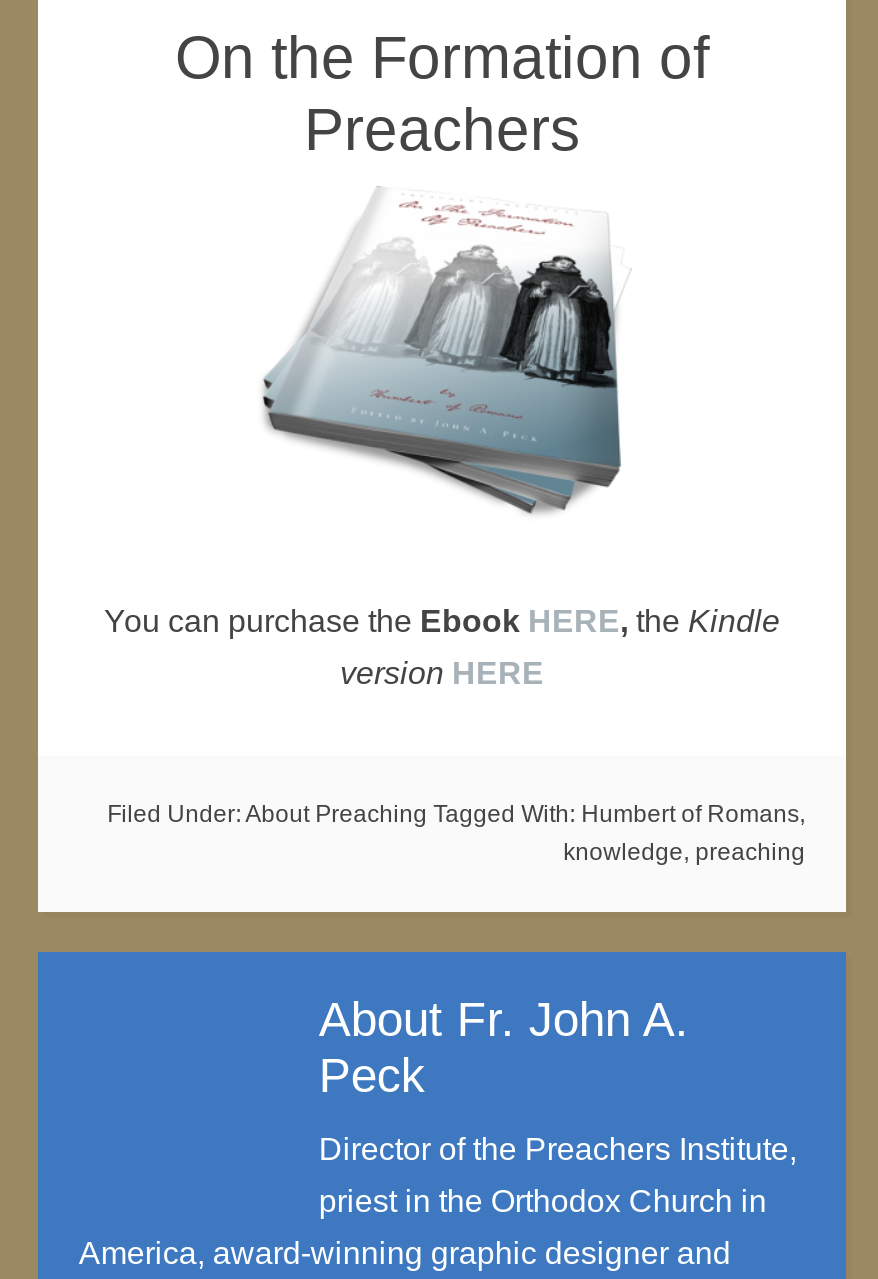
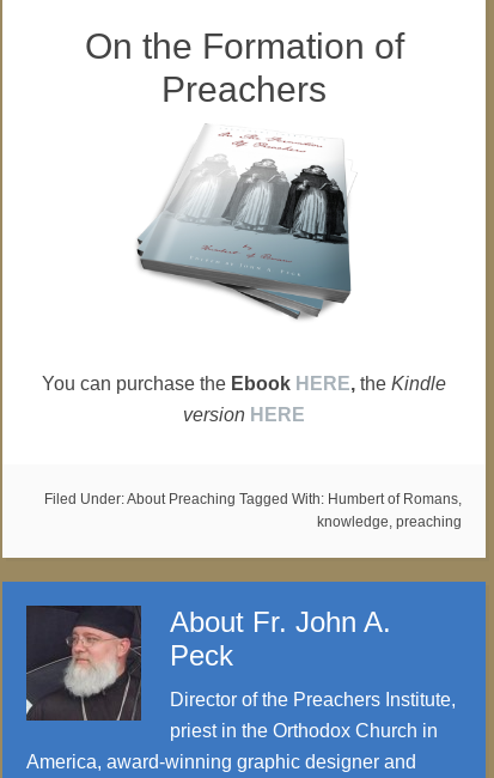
none -> [25,604,142,722] [image]

